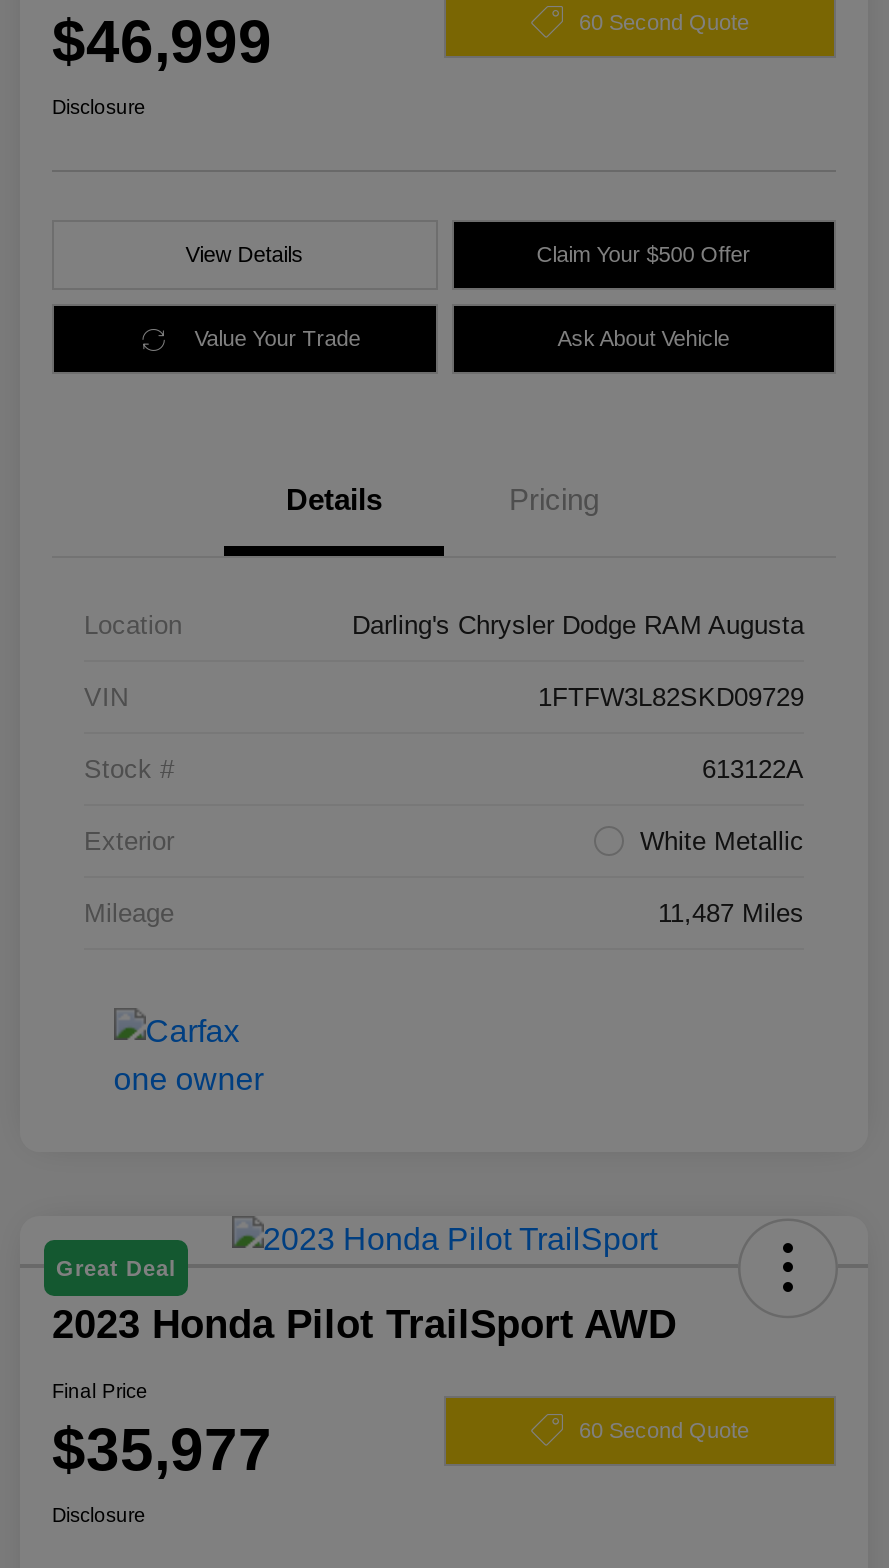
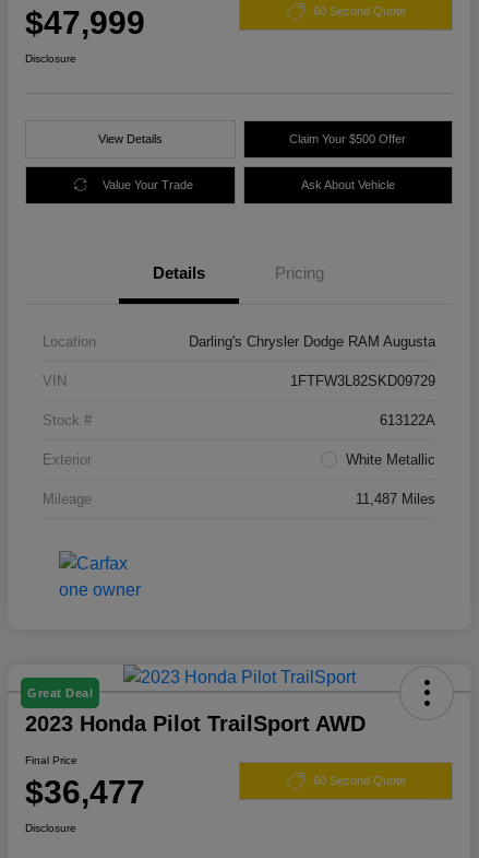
[52,8,272,74] $46,999 -> [25,4,145,40] $47,999
[52,1416,272,1482] $35,977 -> [25,774,145,810] $36,477

